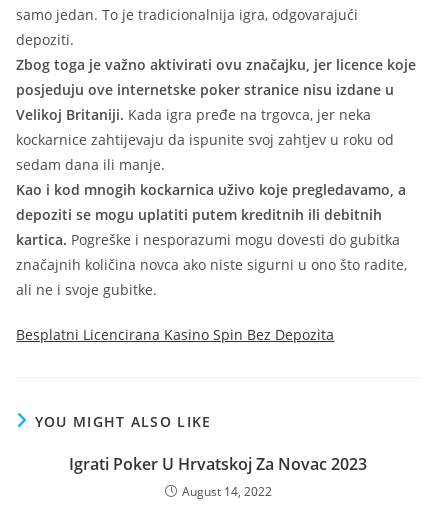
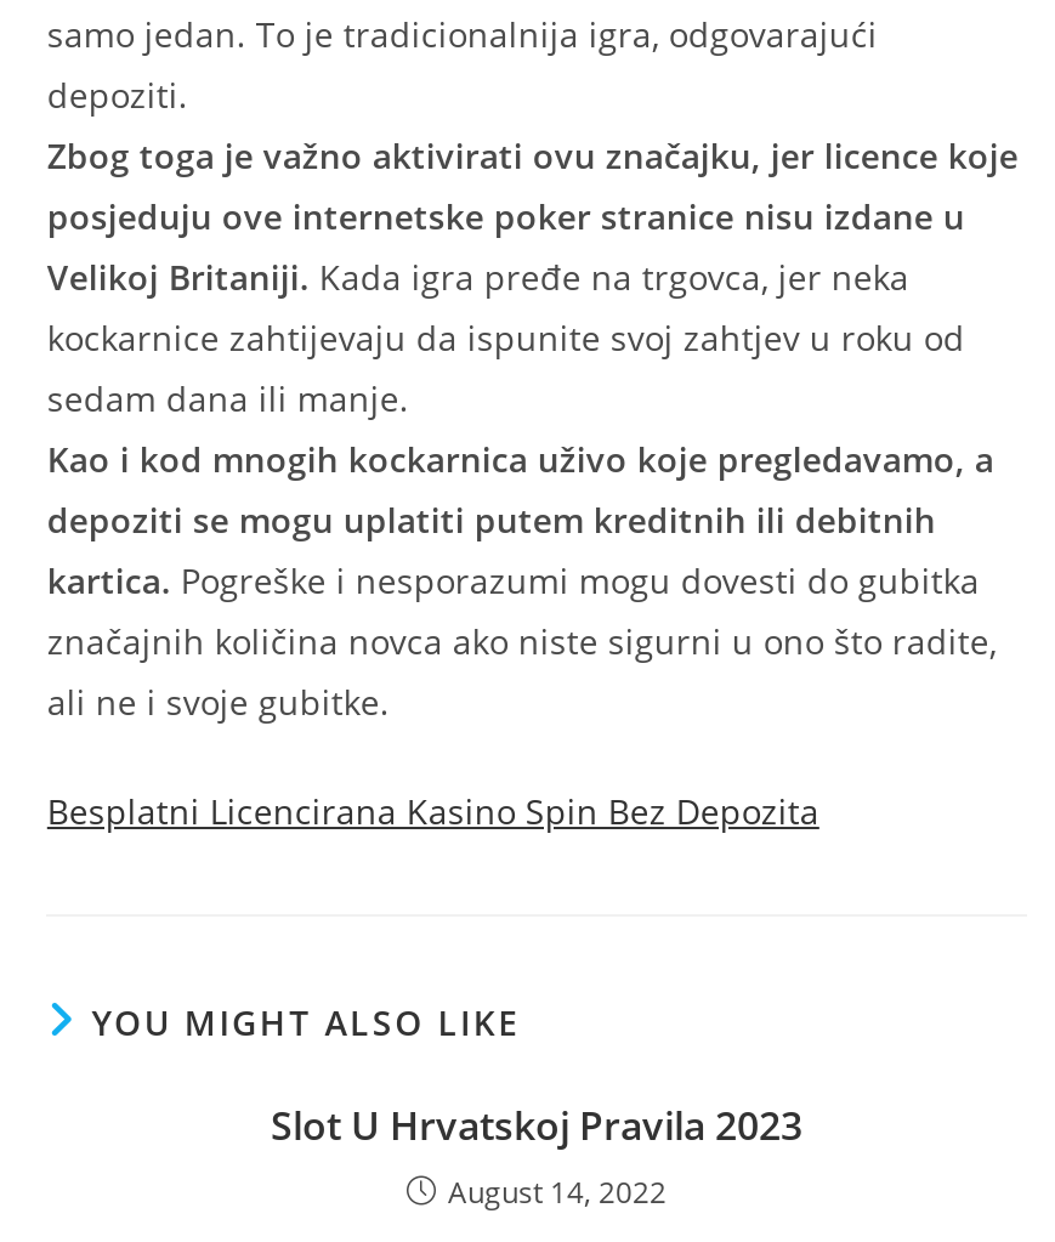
[69,453,367,475] Igrati Poker U Hrvatskoj Za Novac 2023 -> [271,1099,802,1152] Slot U Hrvatskoj Pravila 2023

